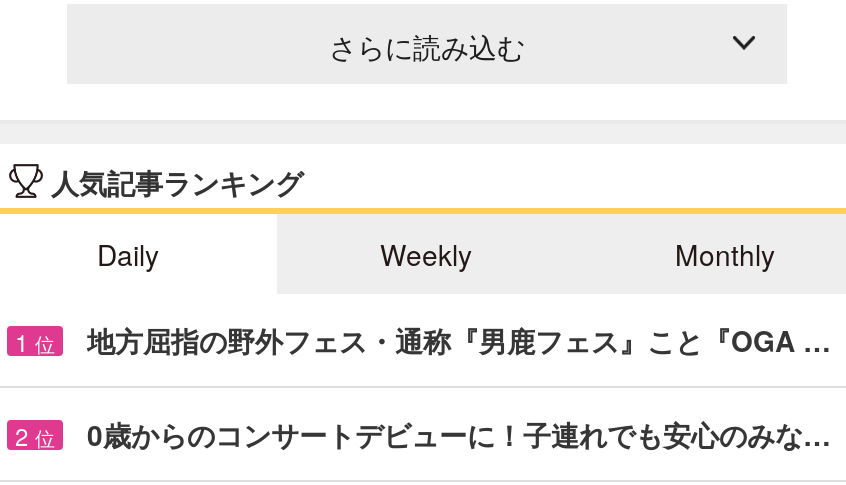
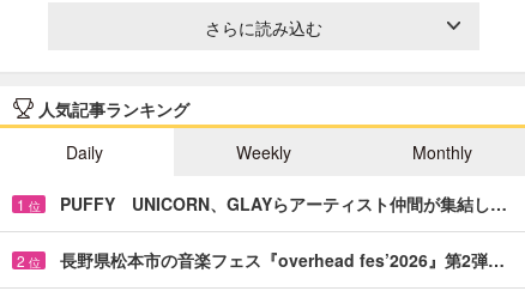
[87,320,831,360] 地方屈指の野外フェス・通称『男鹿フェス』こと『OGA … -> [60,191,507,215] PUFFY UNICORN、GLAYらアーティスト仲間が集結し…
[87,414,831,454] 0歳からのコンサートデビューに！子連れでも安心のみな… -> [60,248,505,272] 長野県松本市の音楽フェス『overhead fes’2026』第2弾…

